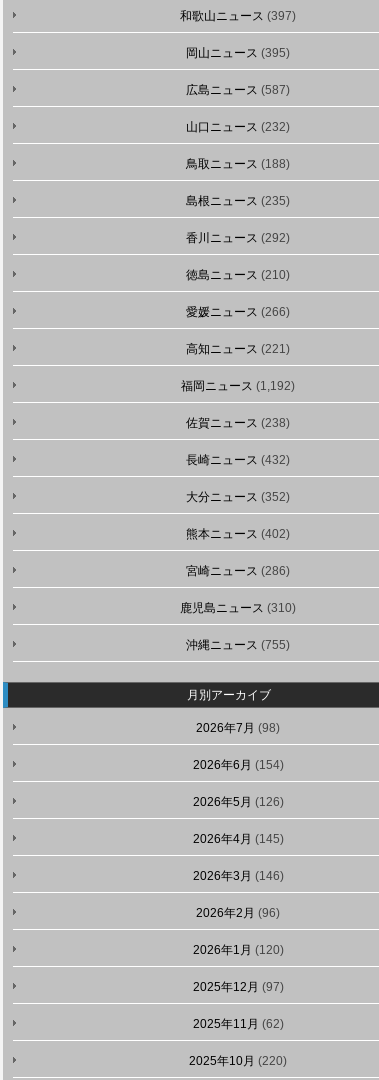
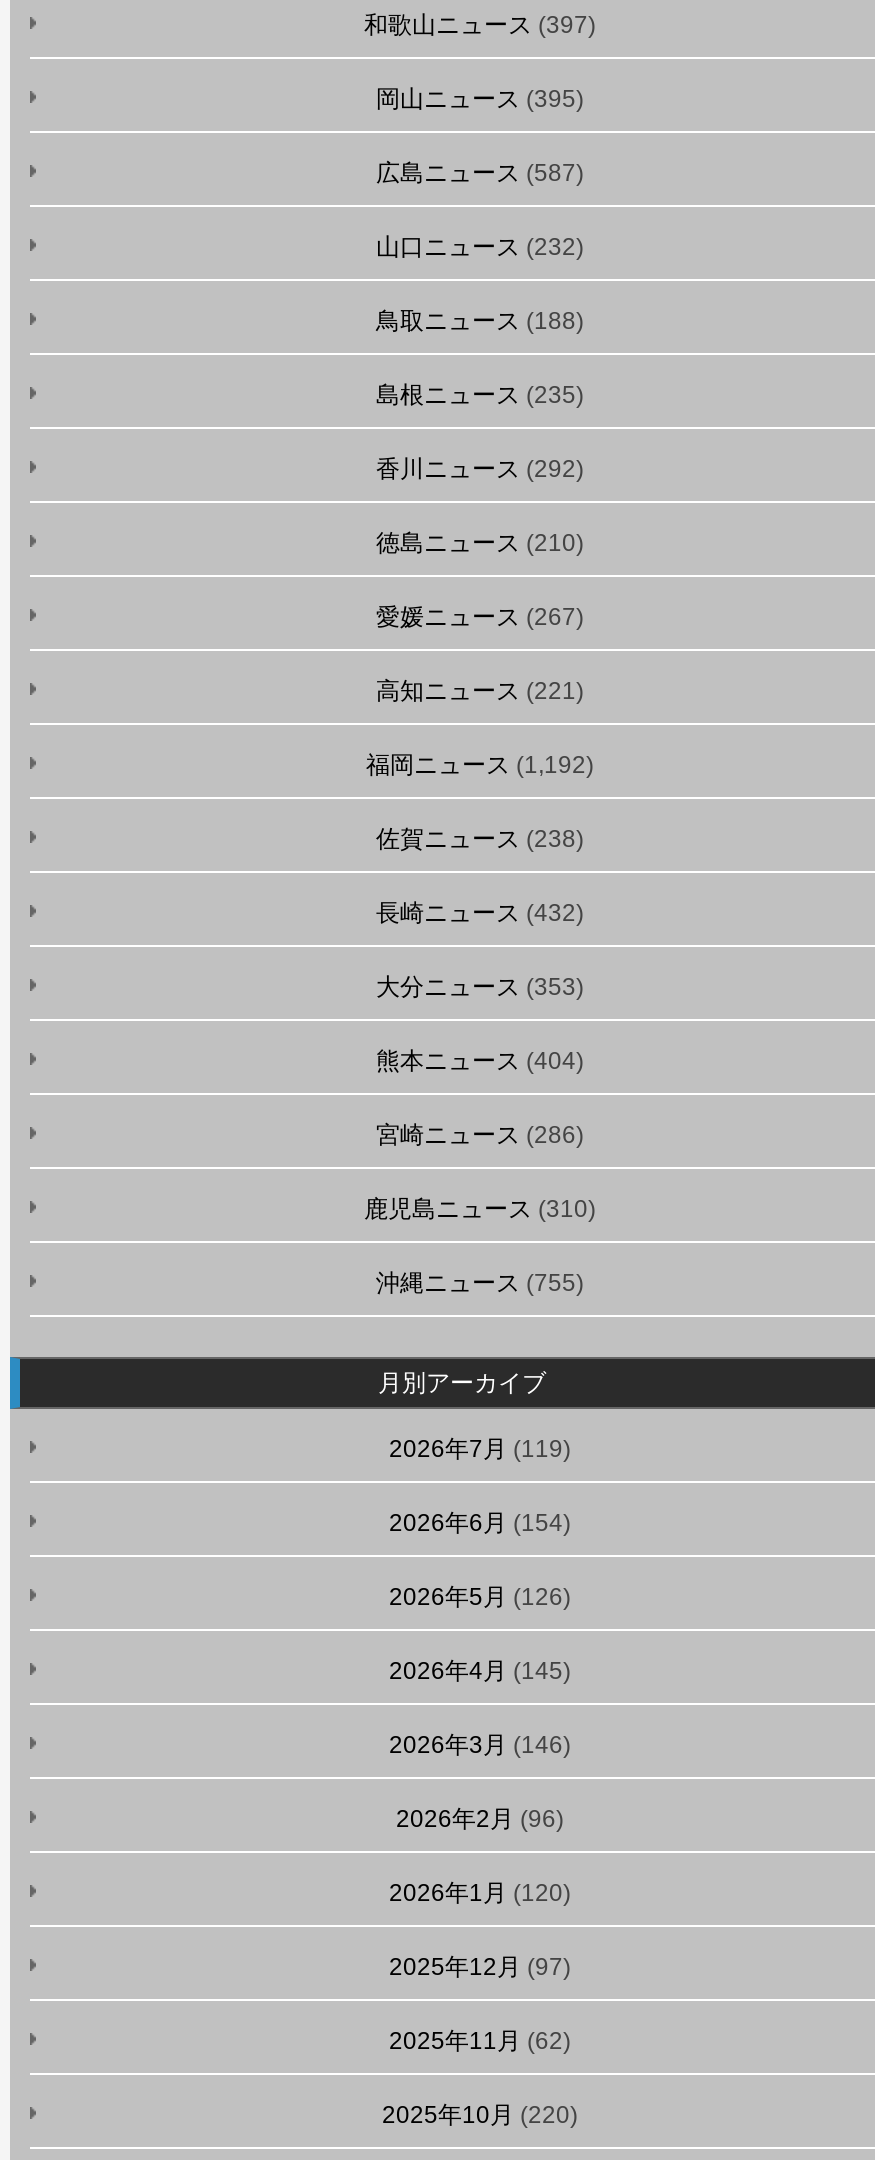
[186,305,290,319] 愛媛ニュース(266) -> [376,603,584,631] 愛媛ニュース(267)
[186,490,290,504] 大分ニュース(352) -> [376,973,584,1001] 大分ニュース(353)
[186,527,290,541] 熊本ニュース(402) -> [376,1047,584,1075] 熊本ニュース(404)
[196,721,280,735] 2026年7月(98) -> [389,1435,571,1463] 2026年7月(119)

